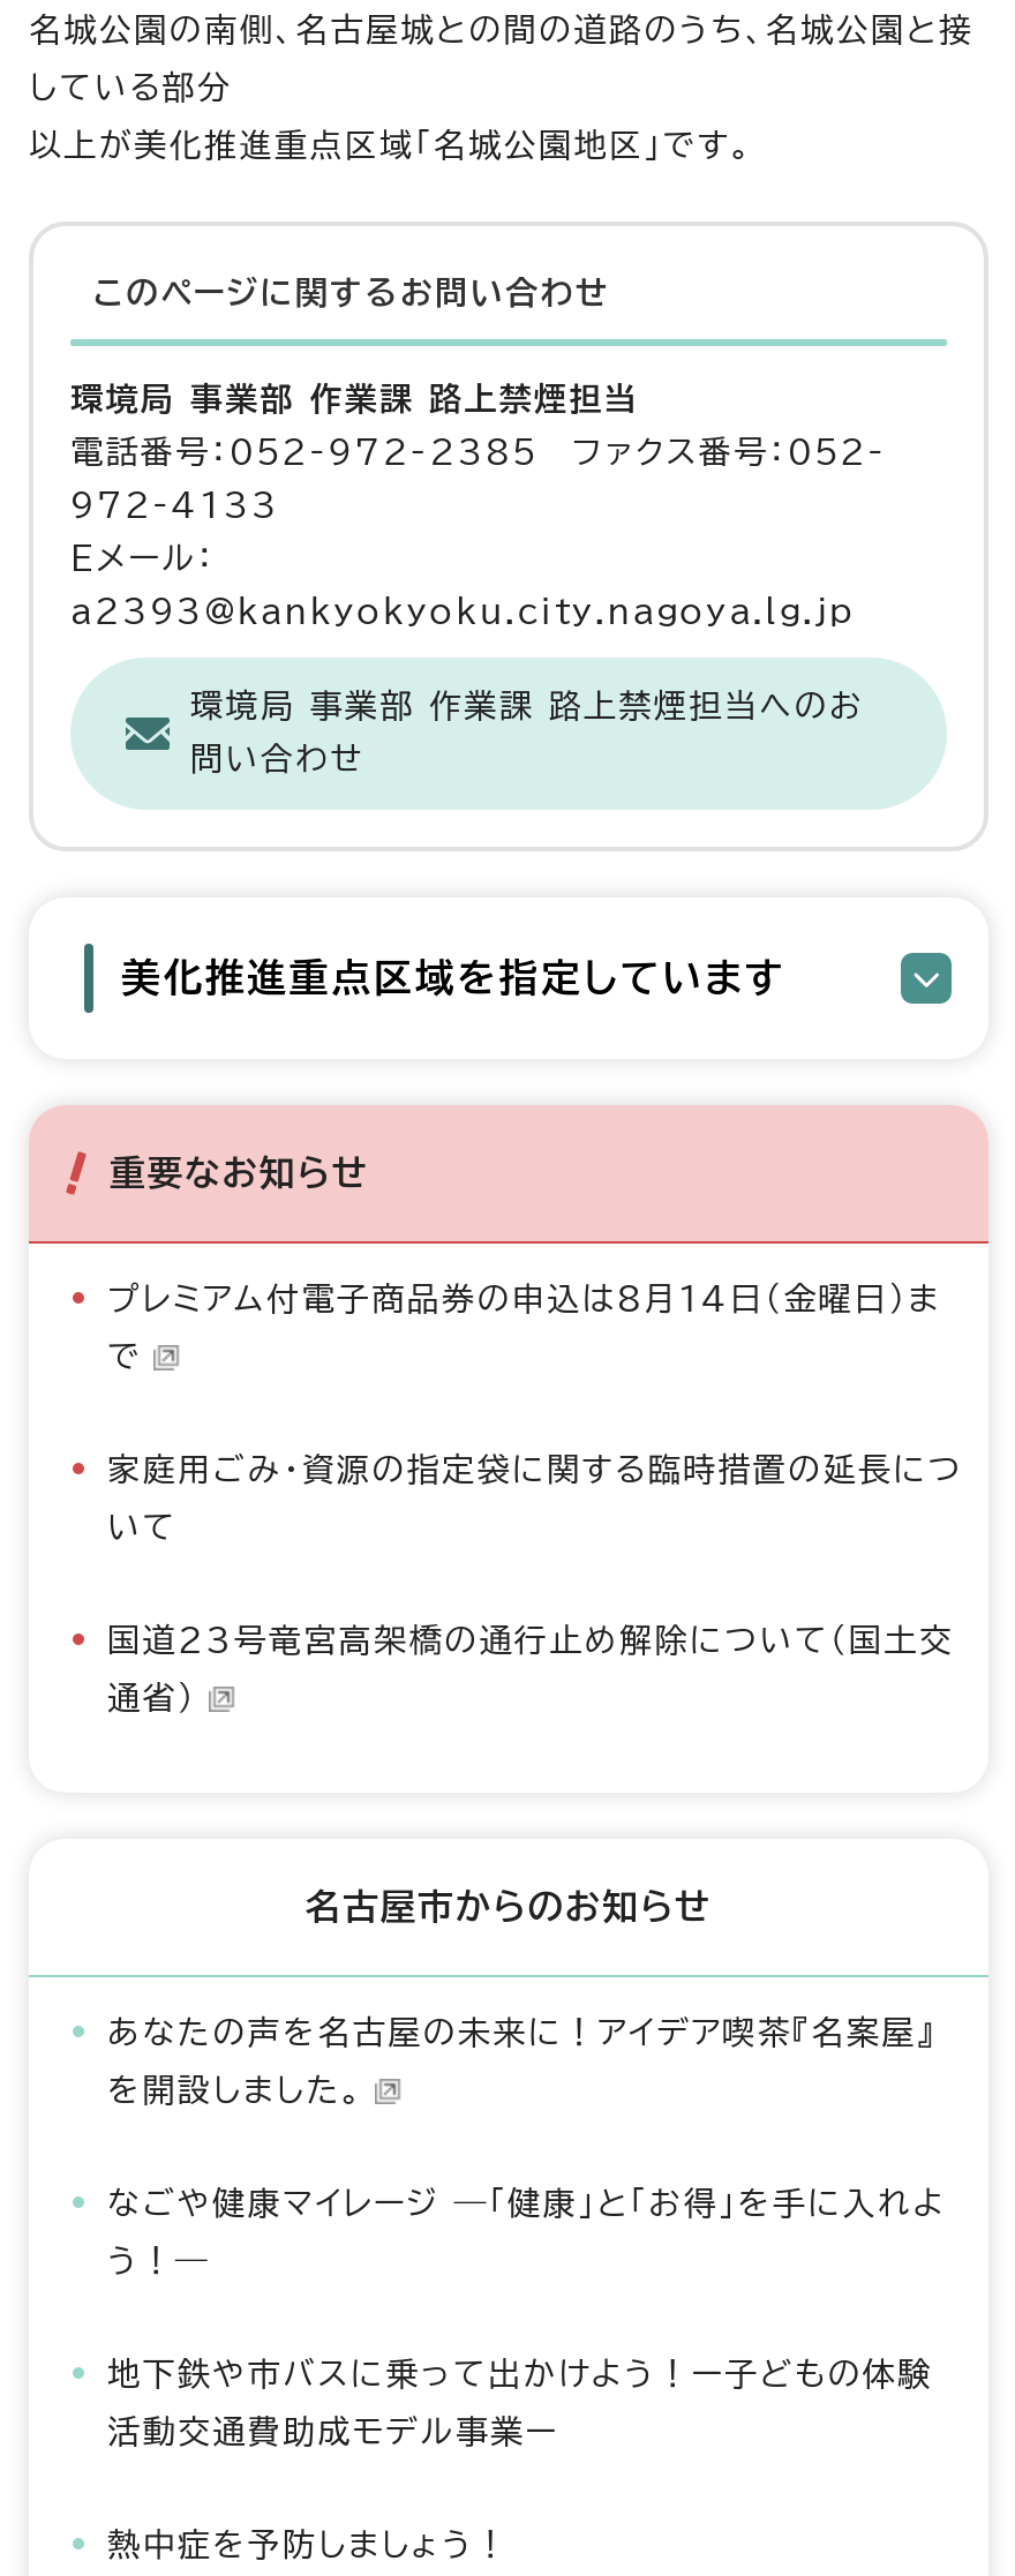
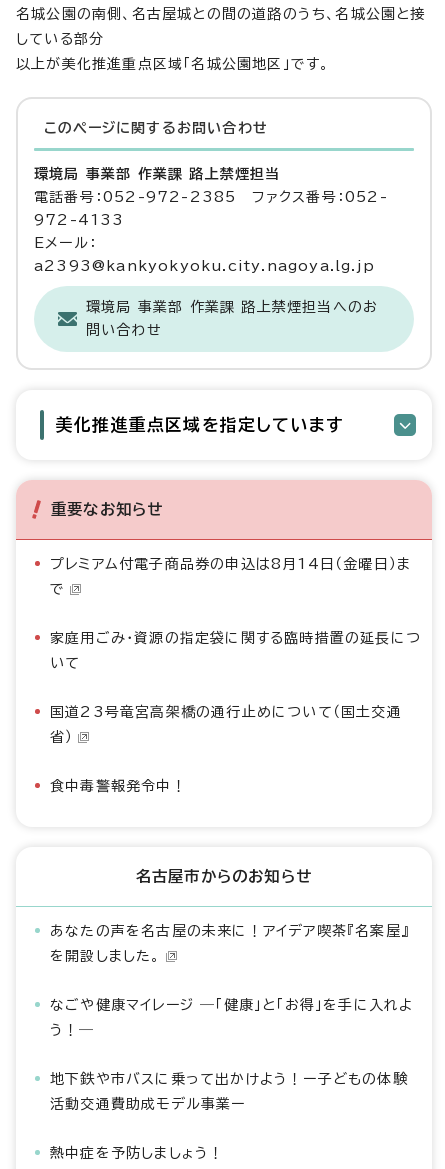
[107,1624,954,1714] 国道23号竜宮高架橋の通行止め解除について（国土交 | 通省） -> [50,705,402,793] 国道23号竜宮高架橋の通行止めについて（国土交通 | 省） | 食中毒警報発令中！

